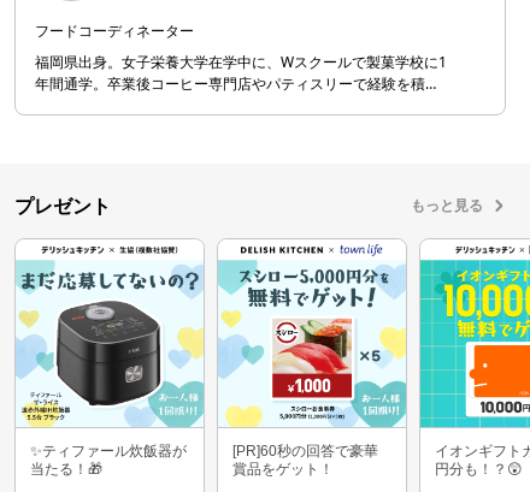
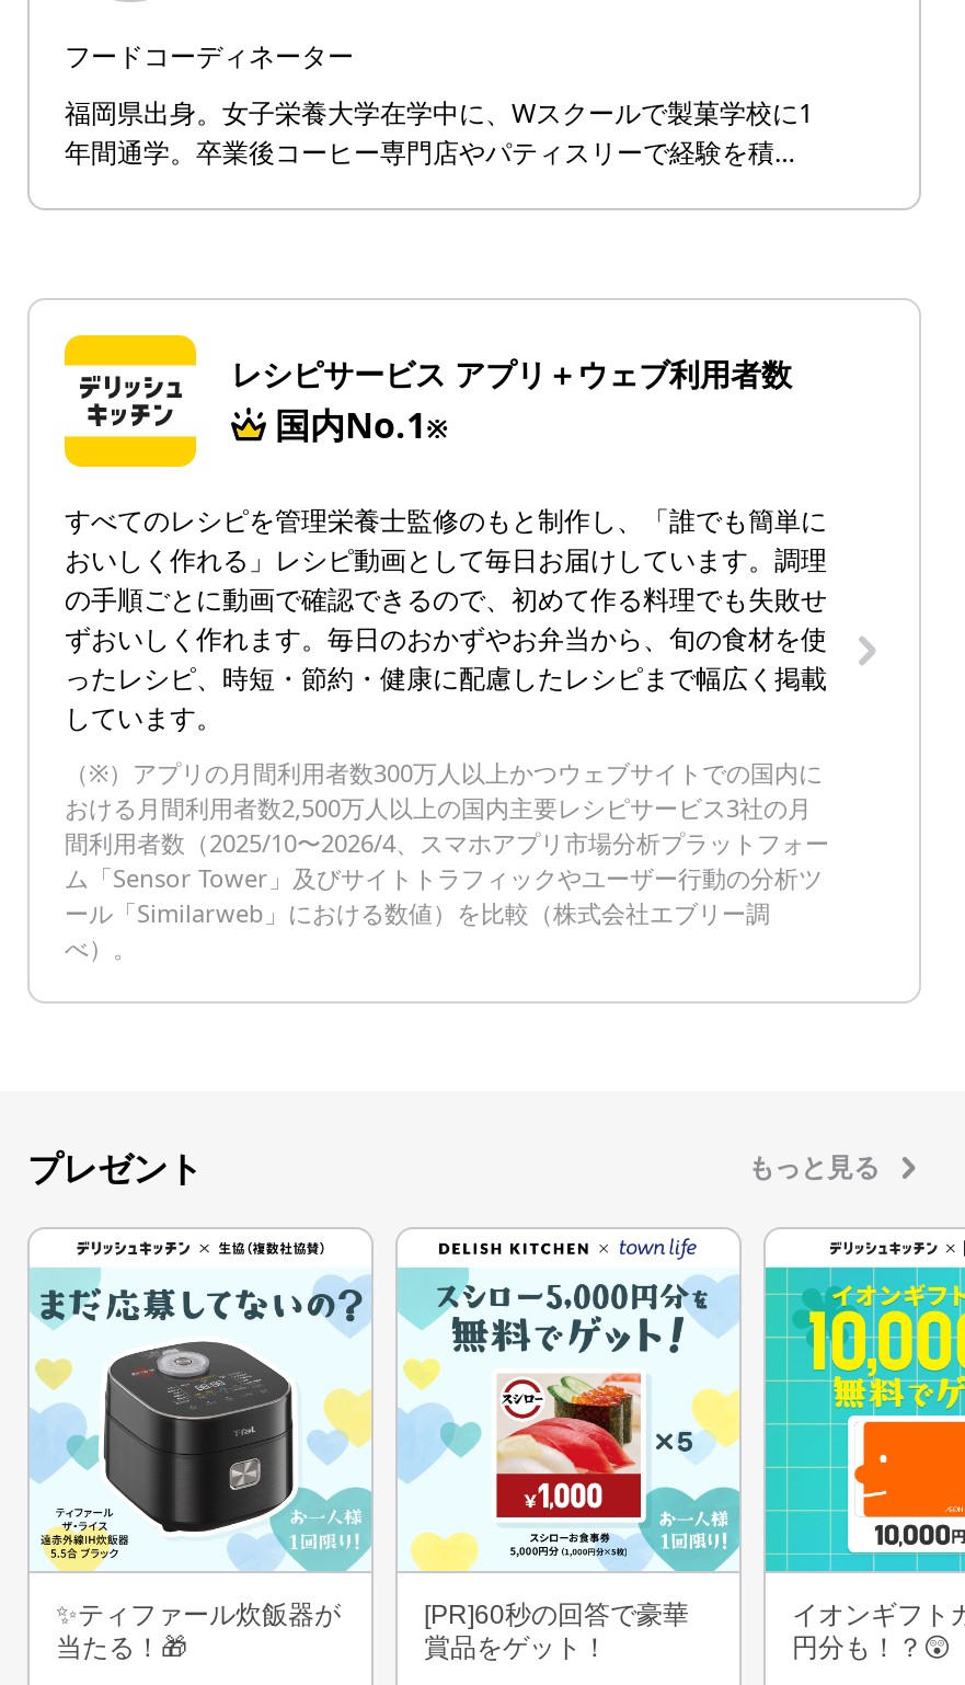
none -> [62,333,829,964] [image] | レシピサービス アプリ＋ウェブ利用者数 | 国内No.1※ | すべてのレシピを管理栄養士監修のもと制作し、「誰でも簡単に | おいしく作れる」レシピ動画として毎日お届けしています。調理 | の手順ごとに動画で確認できるので、初めて作る料理でも失敗せ | ずおいしく作れます。毎日のおかずやお弁当から、旬の食材を使 | ったレシピ、時短・節約・健康に配慮したレシピまで幅広く掲載 | しています。 | （※）アプリの月間利用者数300万人以上かつウェブサイトでの国内に | おける月間利用者数2,500万人以上の国内主要レシピサービス3社の月 | 間利用者数（2025/10〜2026/4、スマホアプリ市場分析プラットフォー | ム「Sensor Tower」及びサイトトラフィックやユーザー行動の分析ツ | ール「Similarweb」における数値）を比較（株式会社エブリー調 | べ）。

